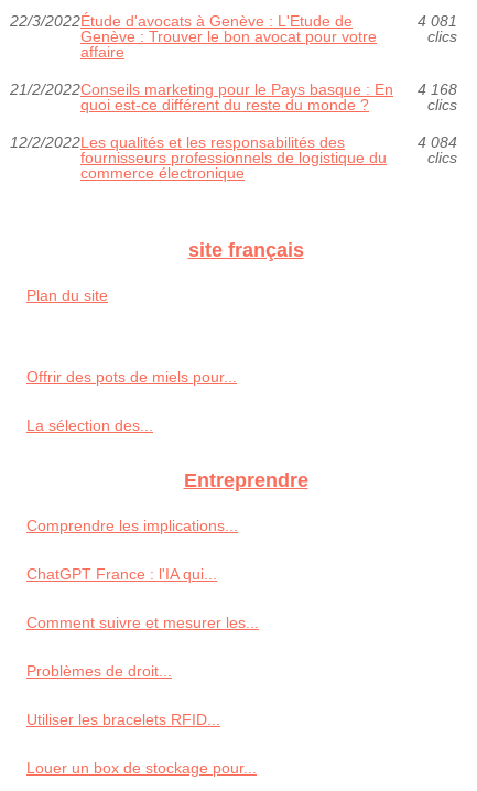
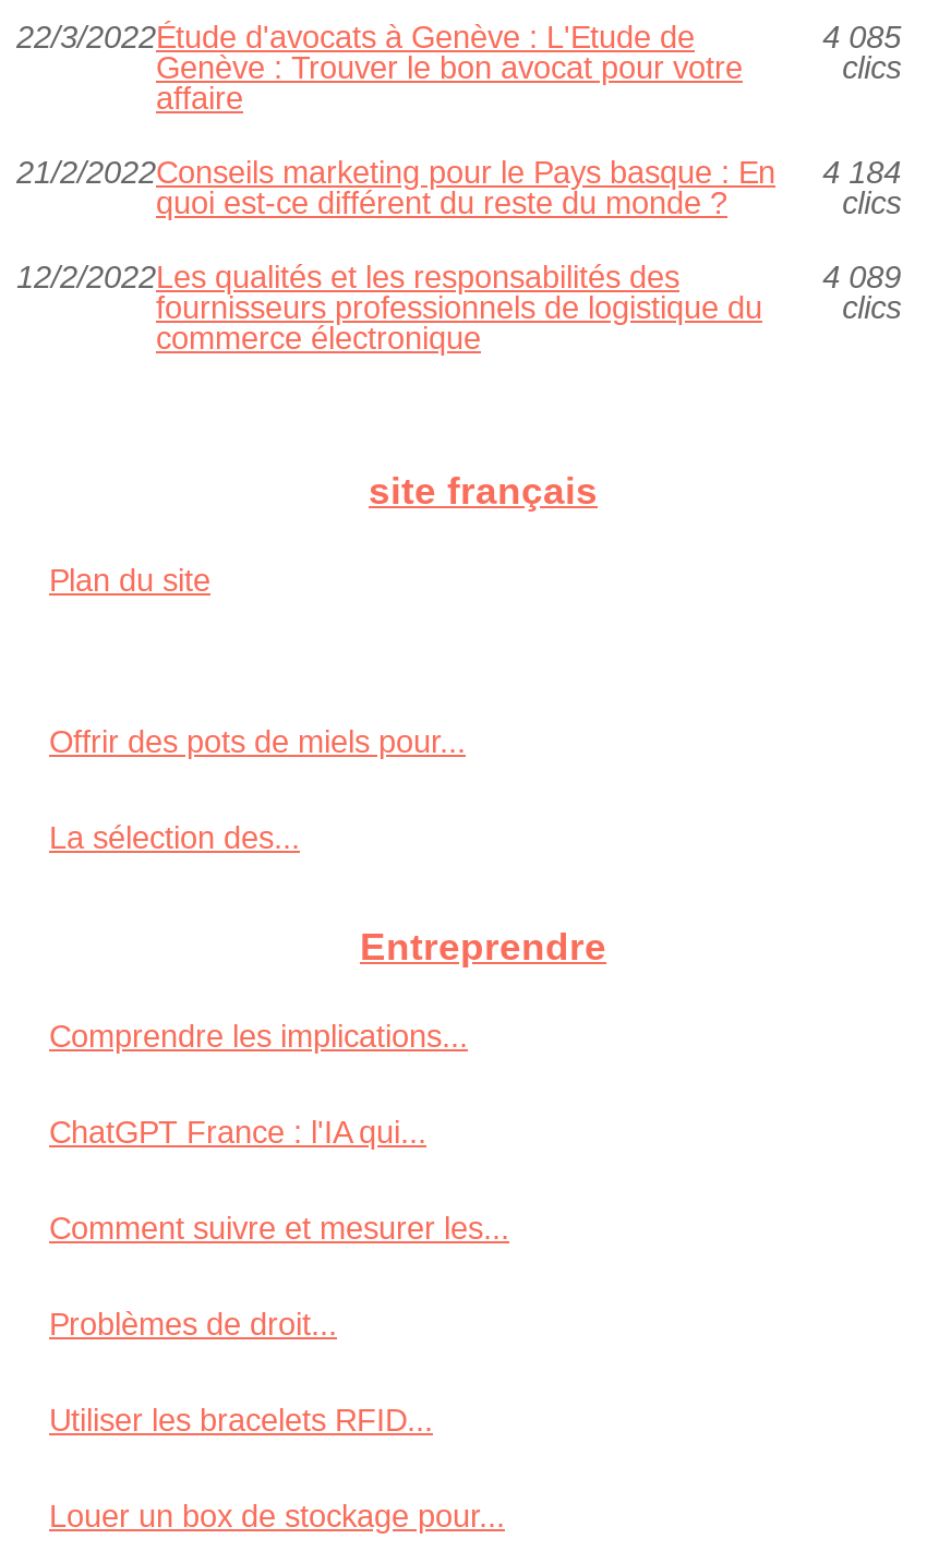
[417,12,457,30] 4 081 -> [823,20,901,55] 4 085
[10,81,457,98] 21/2/2022Conseils marketing pour le Pays basque : En 4 168 -> [16,155,901,190] 21/2/2022Conseils marketing pour le Pays basque : En 4 184
[417,134,457,151] 4 084 -> [823,260,901,295] 4 089

